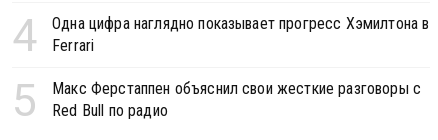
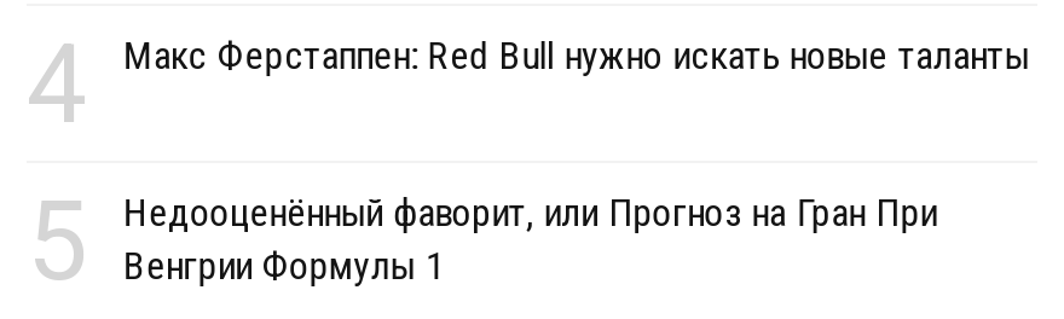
[52,14,429,55] Одна цифра наглядно показывает прогресс Хэмилтона в | Ferrari -> [124,34,1029,80] Макс Ферстаппен: Red Bull нужно искать новые таланты
[52,79,421,120] Макс Ферстаппен объяснил свои жесткие разговоры с | Red Bull по радио -> [124,191,937,290] Недооценённый фаворит, или Прогноз на Гран При | Венгрии Формулы 1

